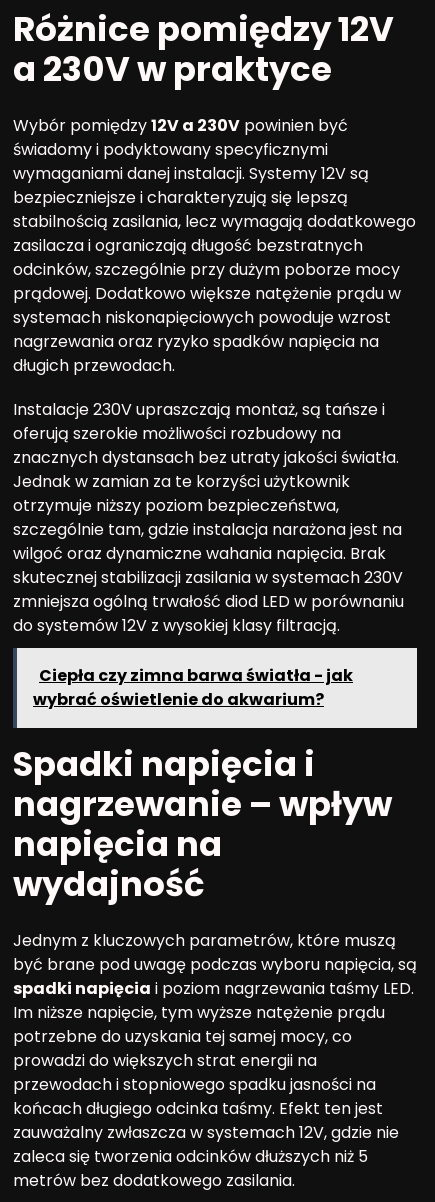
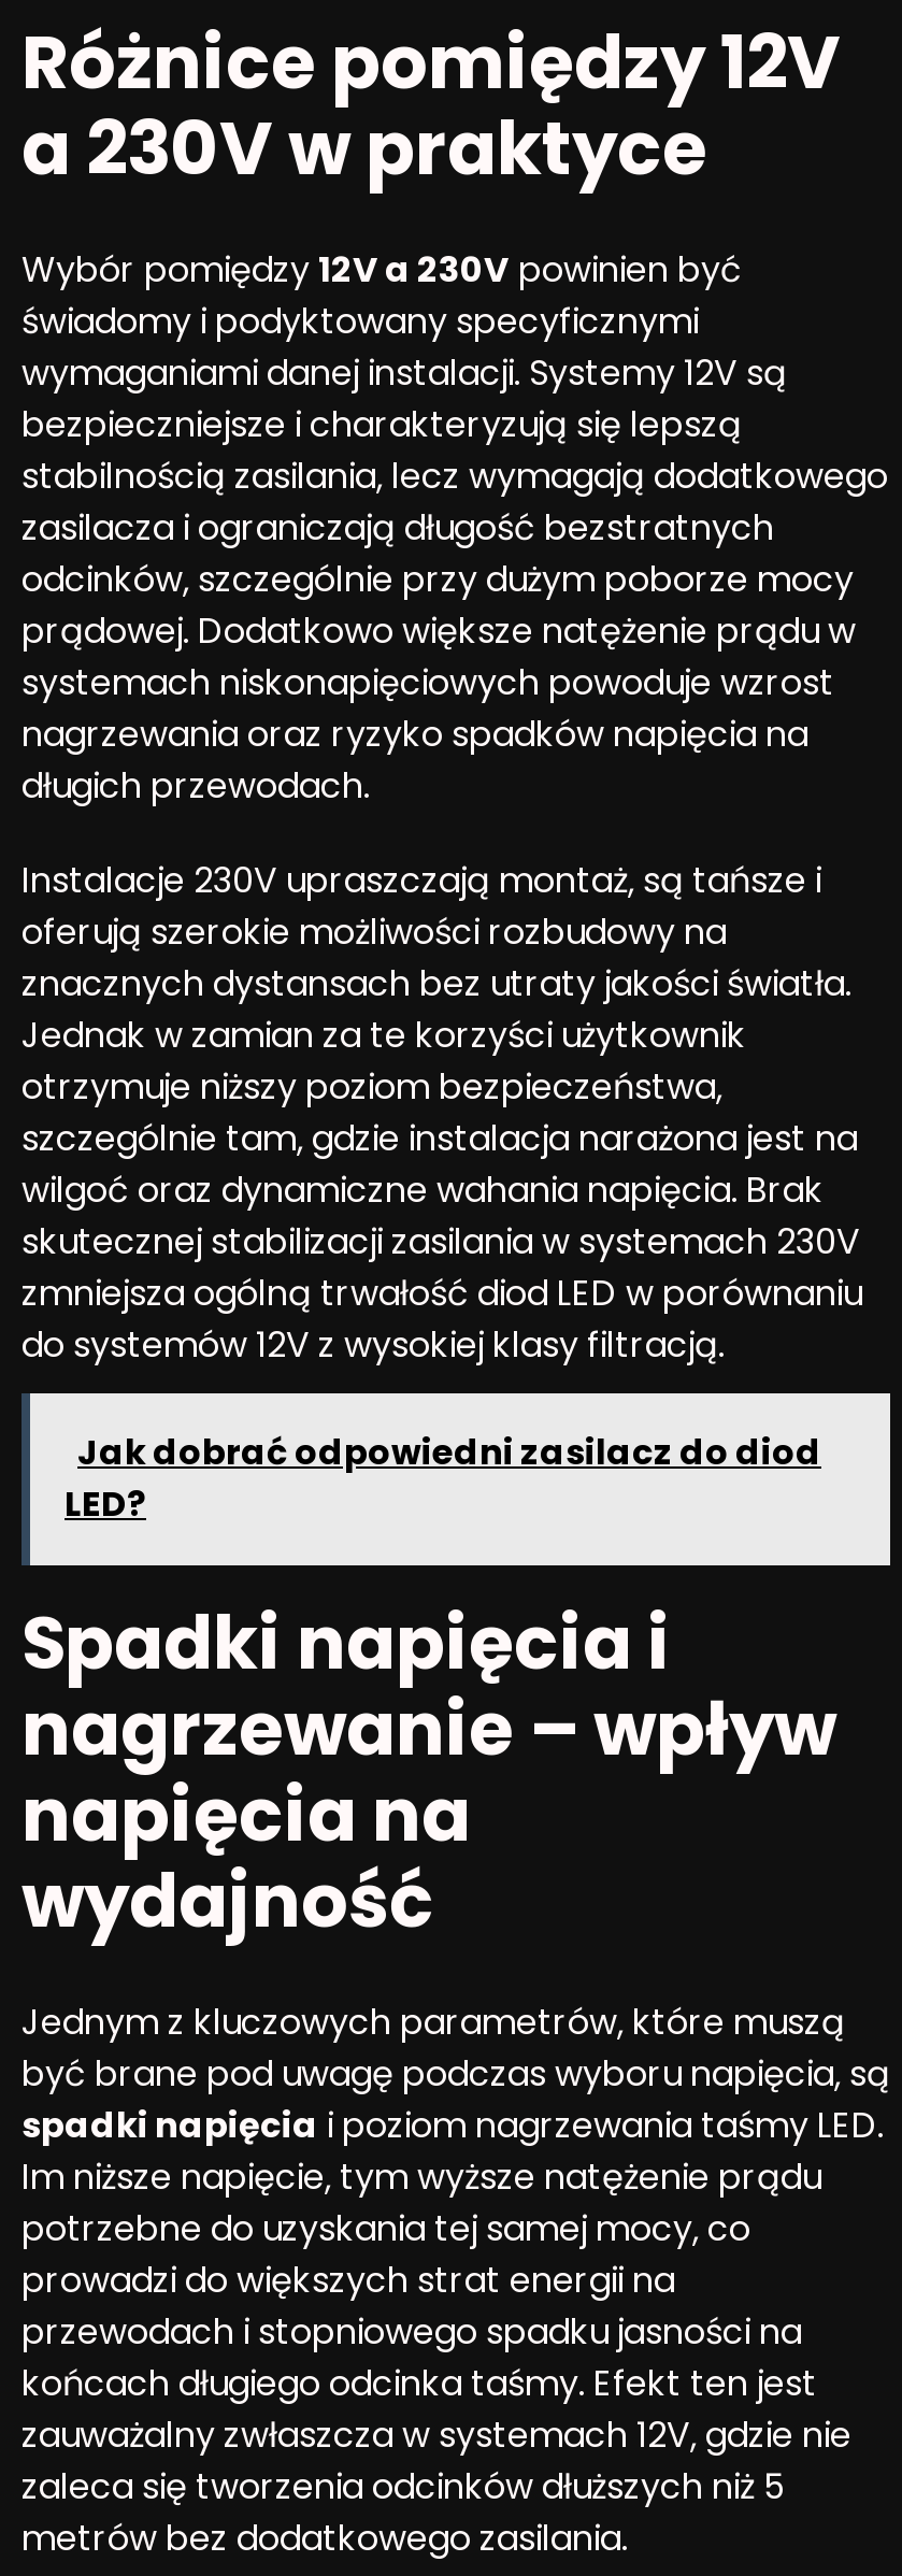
[33,663,353,710] Ciepła czy zimna barwa światła - jak | wybrać oświetlenie do akwarium? -> [65,1427,821,1528] Jak dobrać odpowiedni zasilacz do diod | LED?

